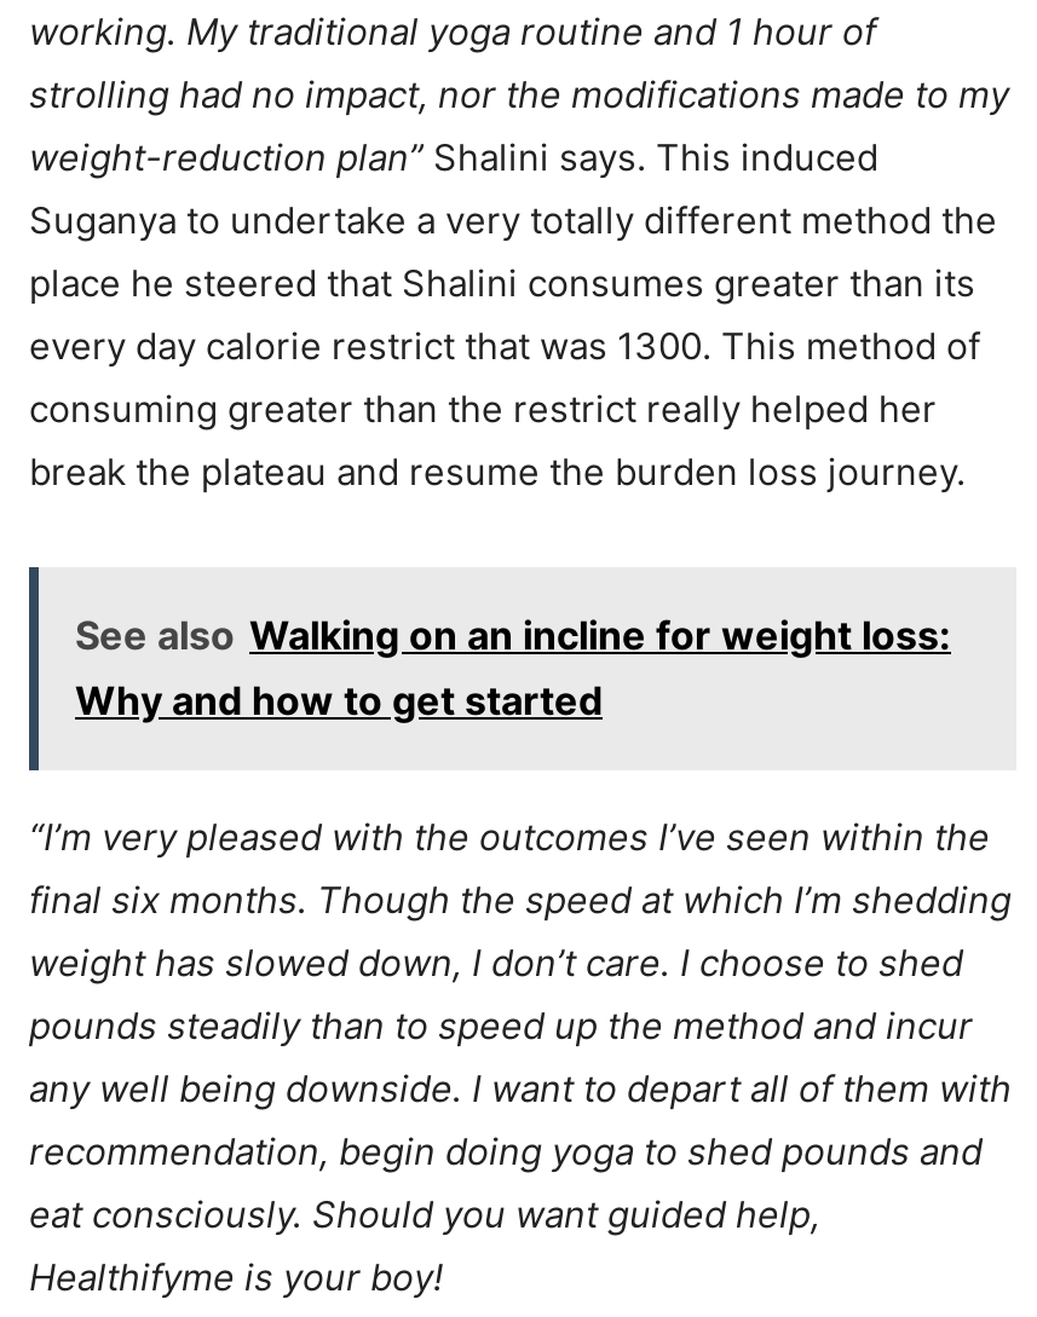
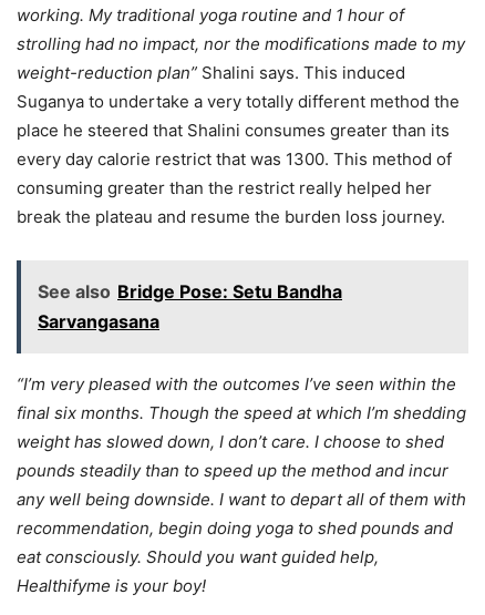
[75,612,951,725] See also Walking on an incline for weight loss: | Why and how to get started -> [38,280,342,332] See also Bridge Pose: Setu Bandha | Sarvangasana

